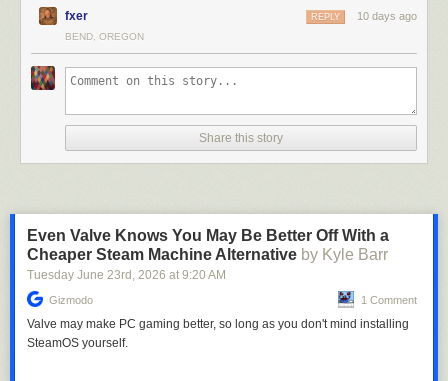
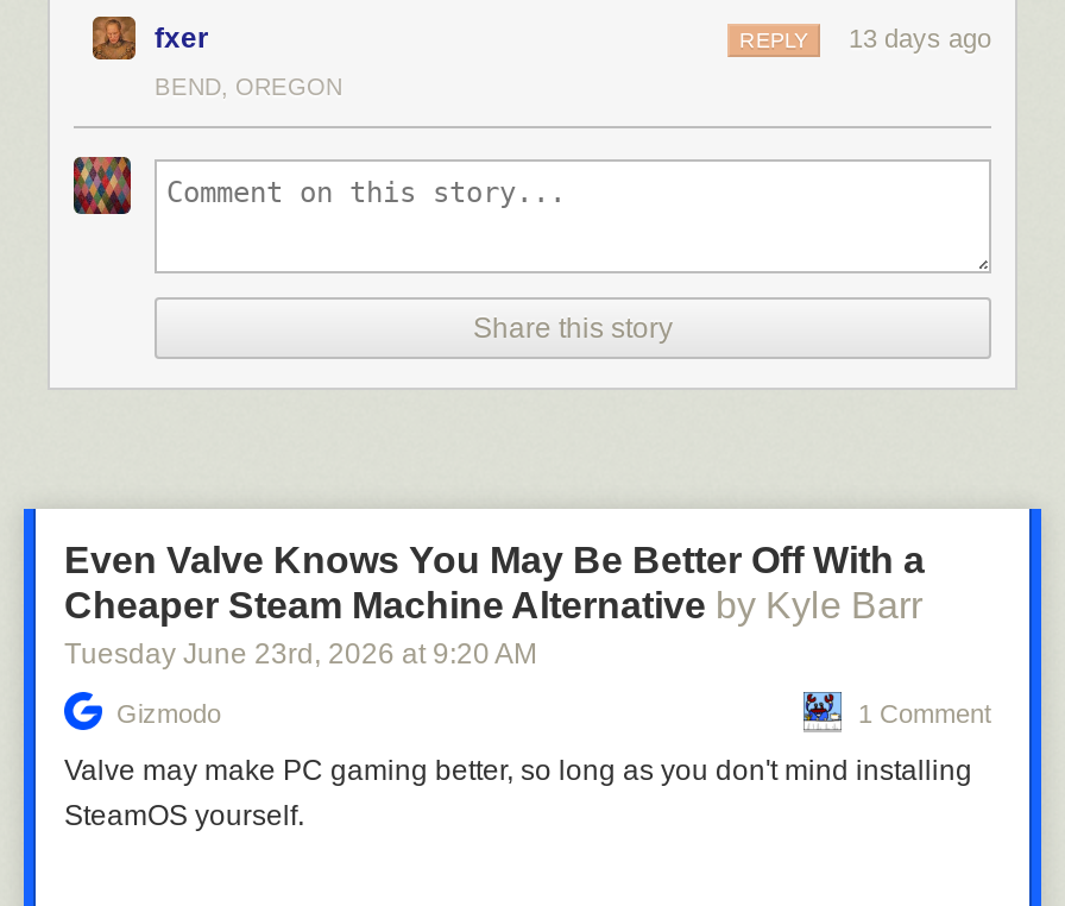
[357,10,417,22] 10 days ago -> [849,24,991,52] 13 days ago

